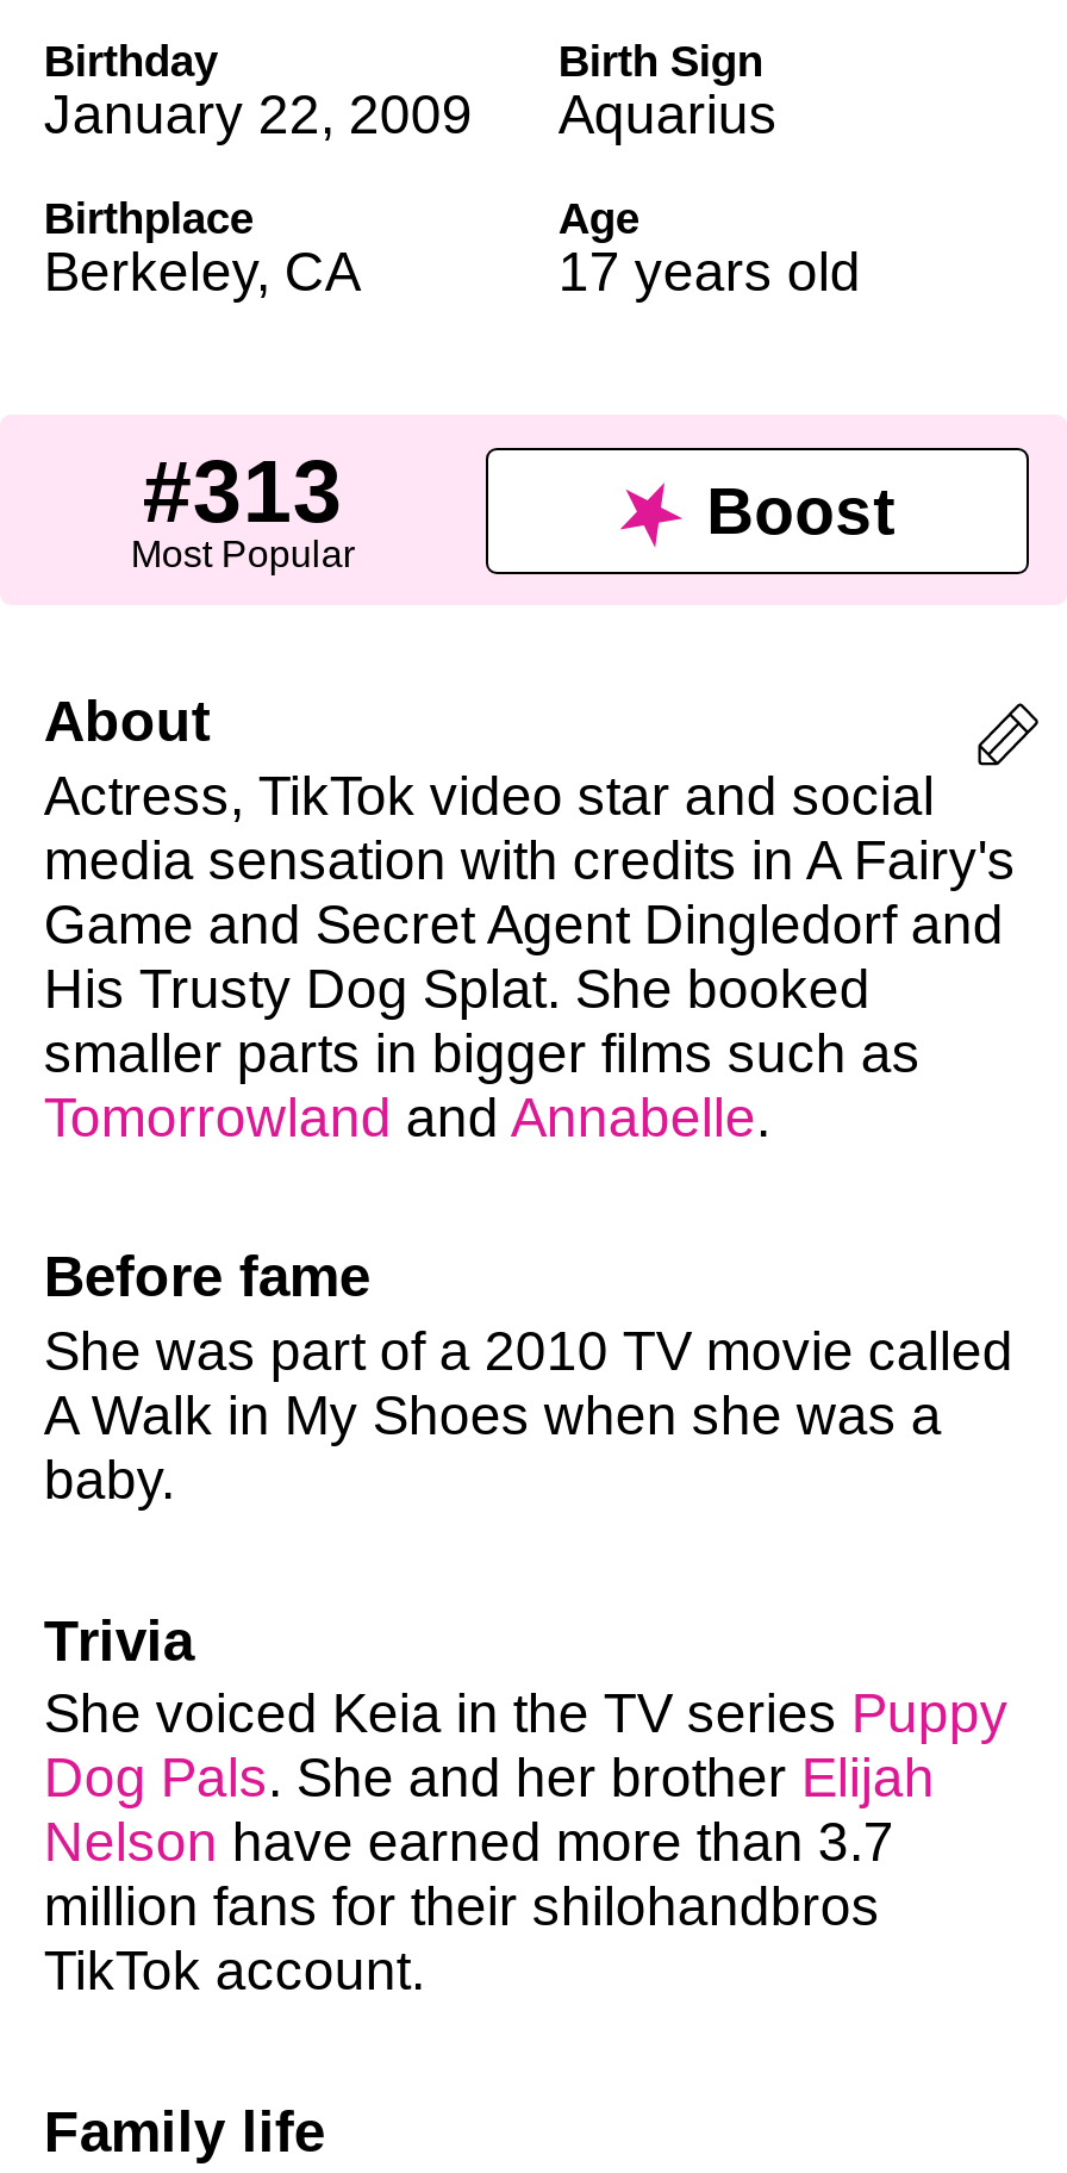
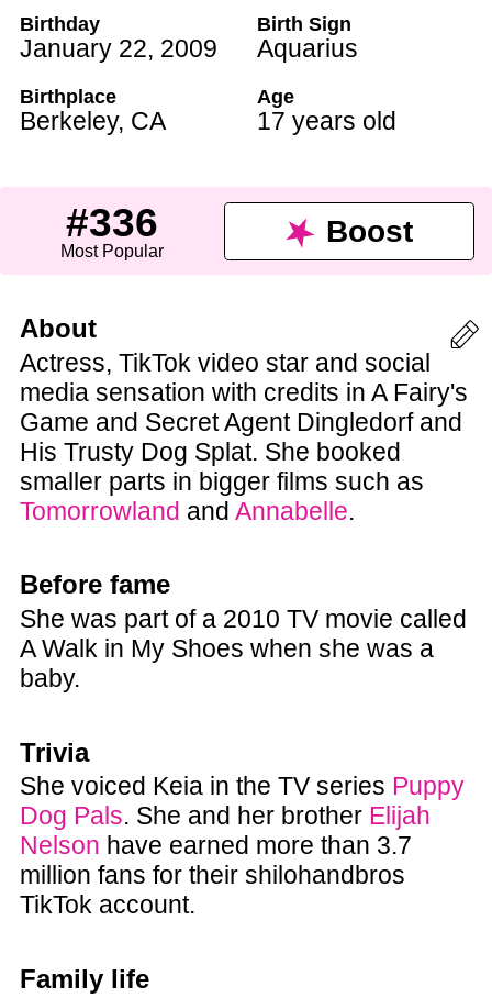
[142,442,342,540] #313 -> [66,199,158,245] #336

